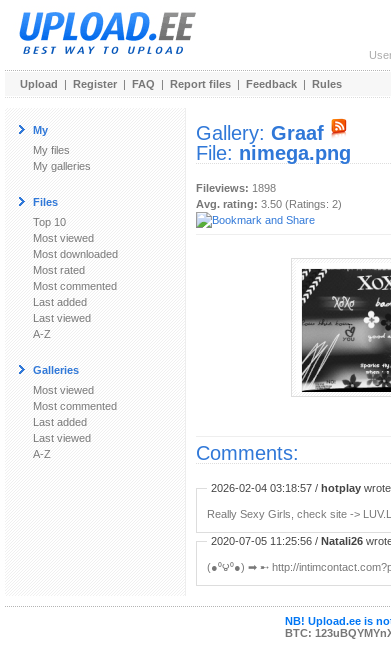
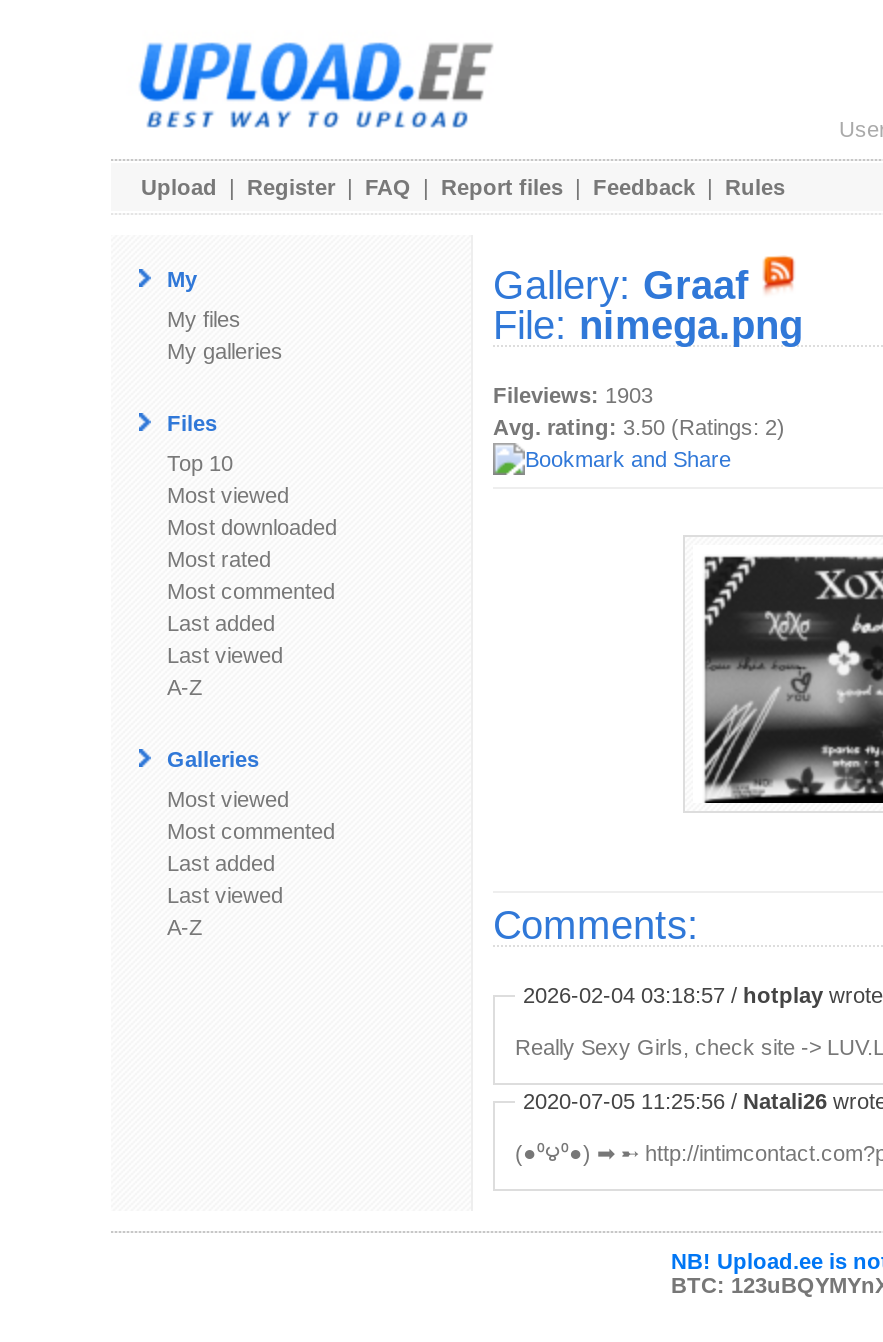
[196,182,276,194] Fileviews: 1898 -> [493,383,653,407] Fileviews: 1903

